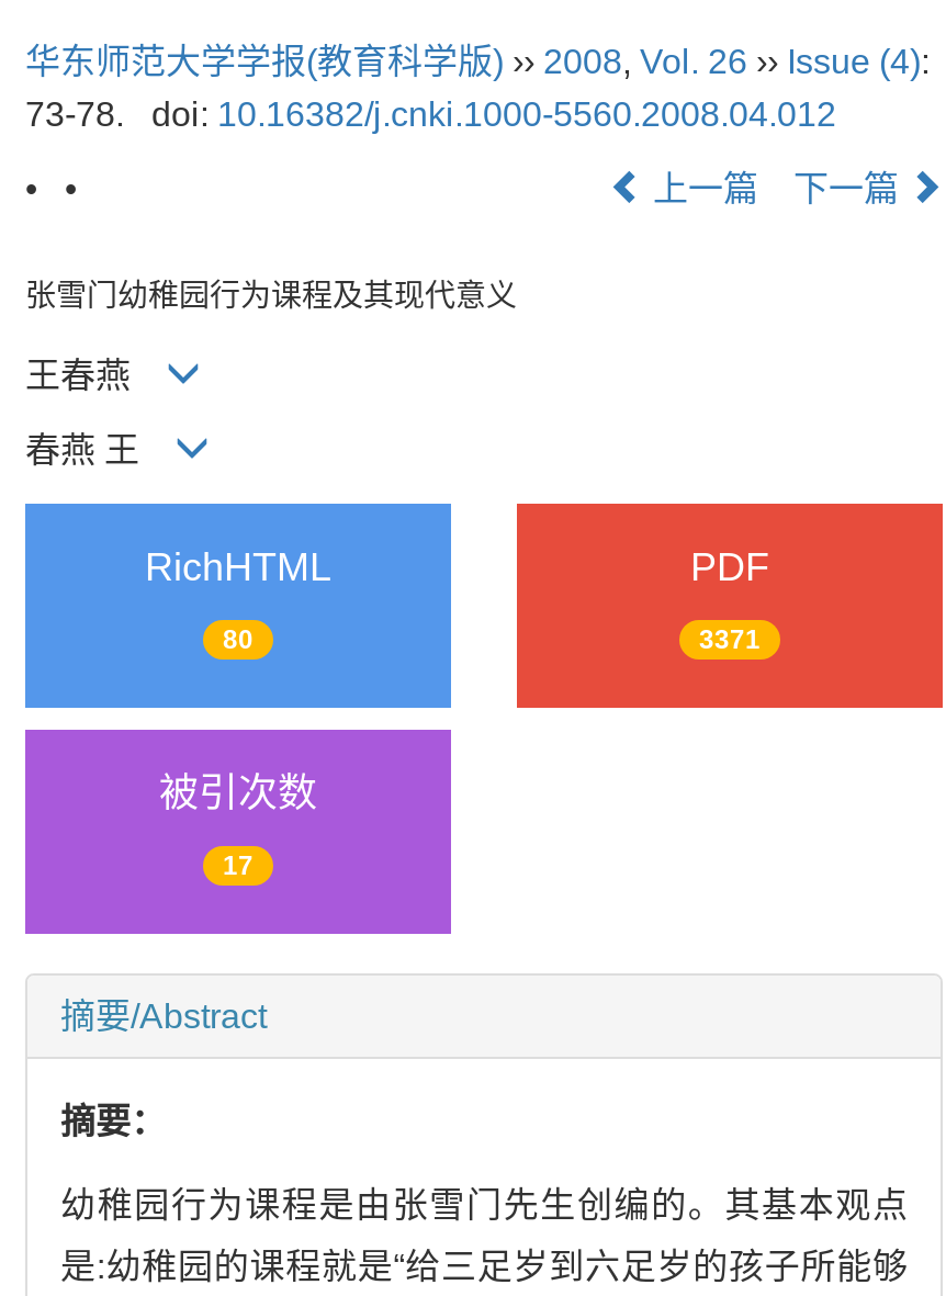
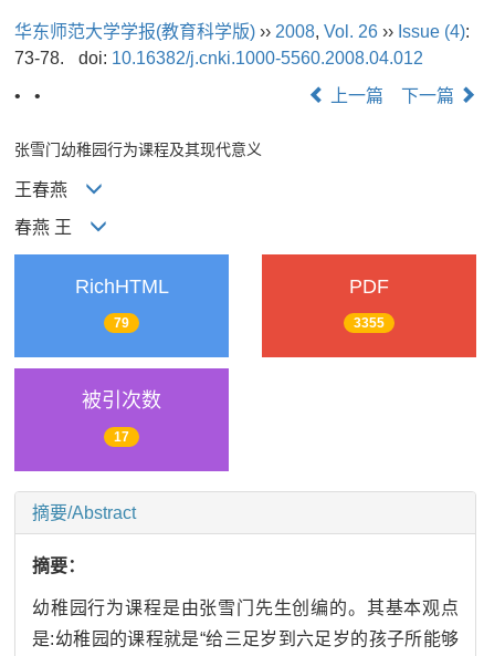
[223,624,254,655] 80 -> [114,315,129,331] 79
[699,624,761,655] 3371 -> [354,315,385,331] 3355

